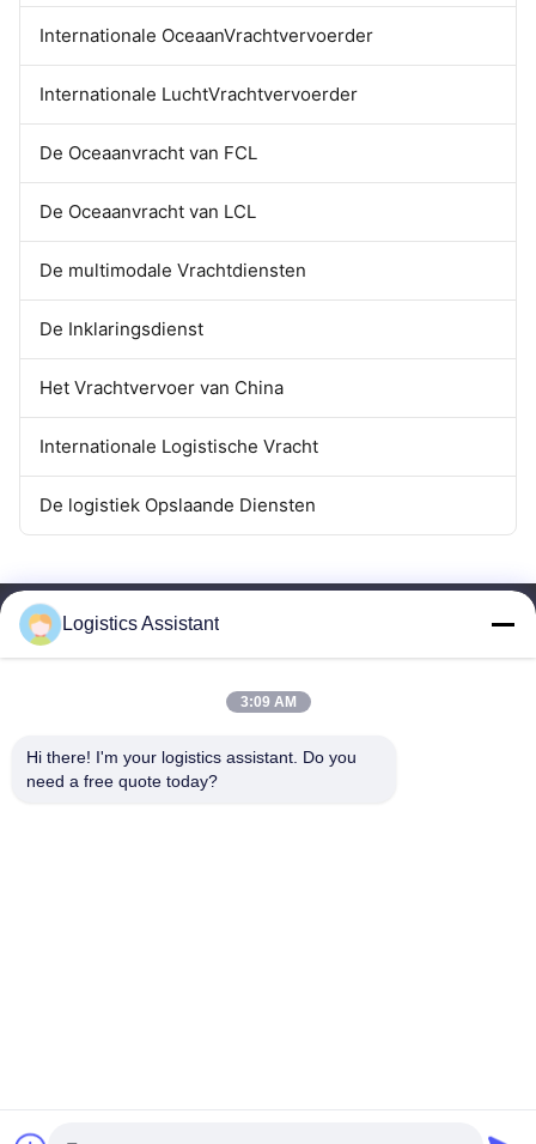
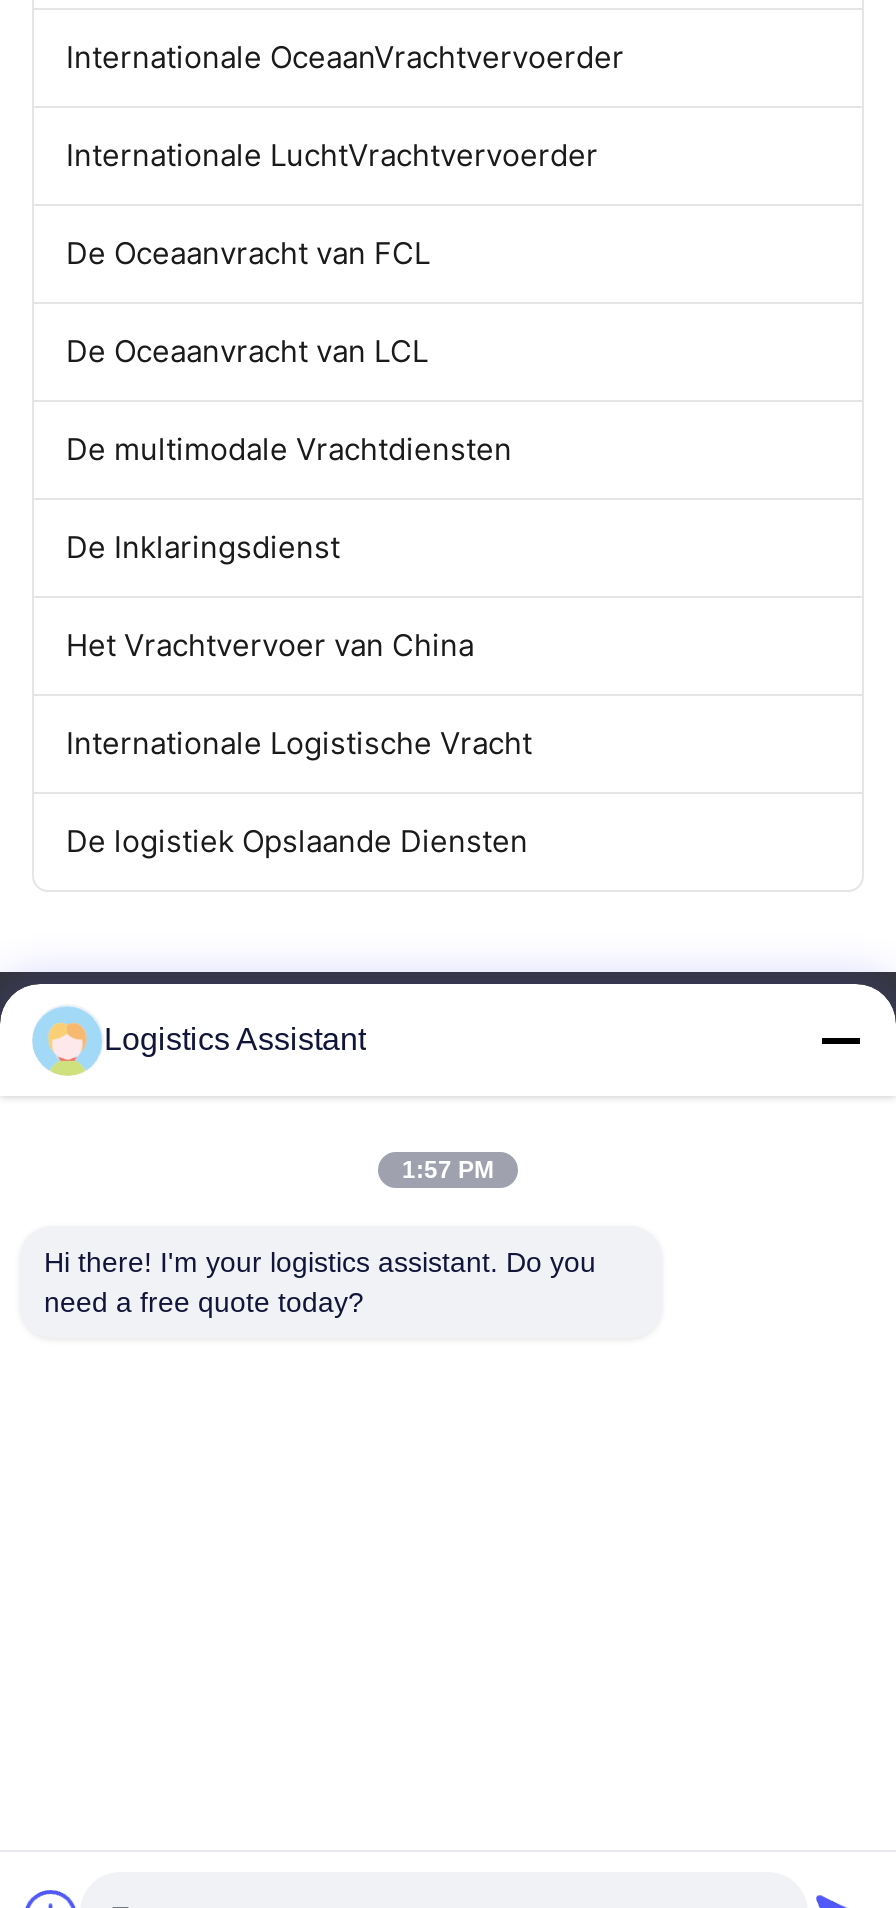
[240,694,296,710] 3:09 AM -> [402,1156,494,1184] 1:57 PM

